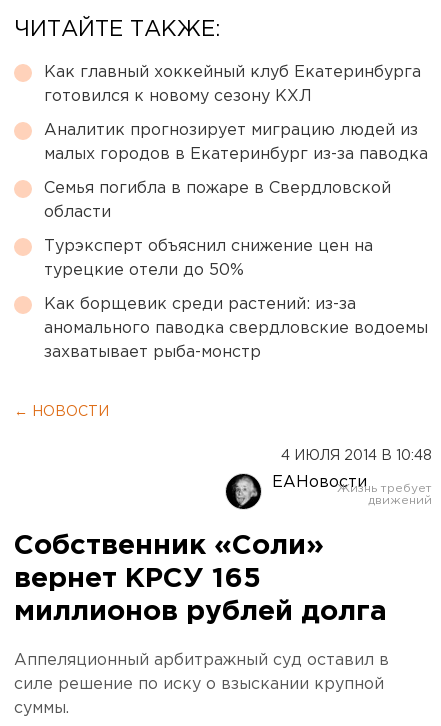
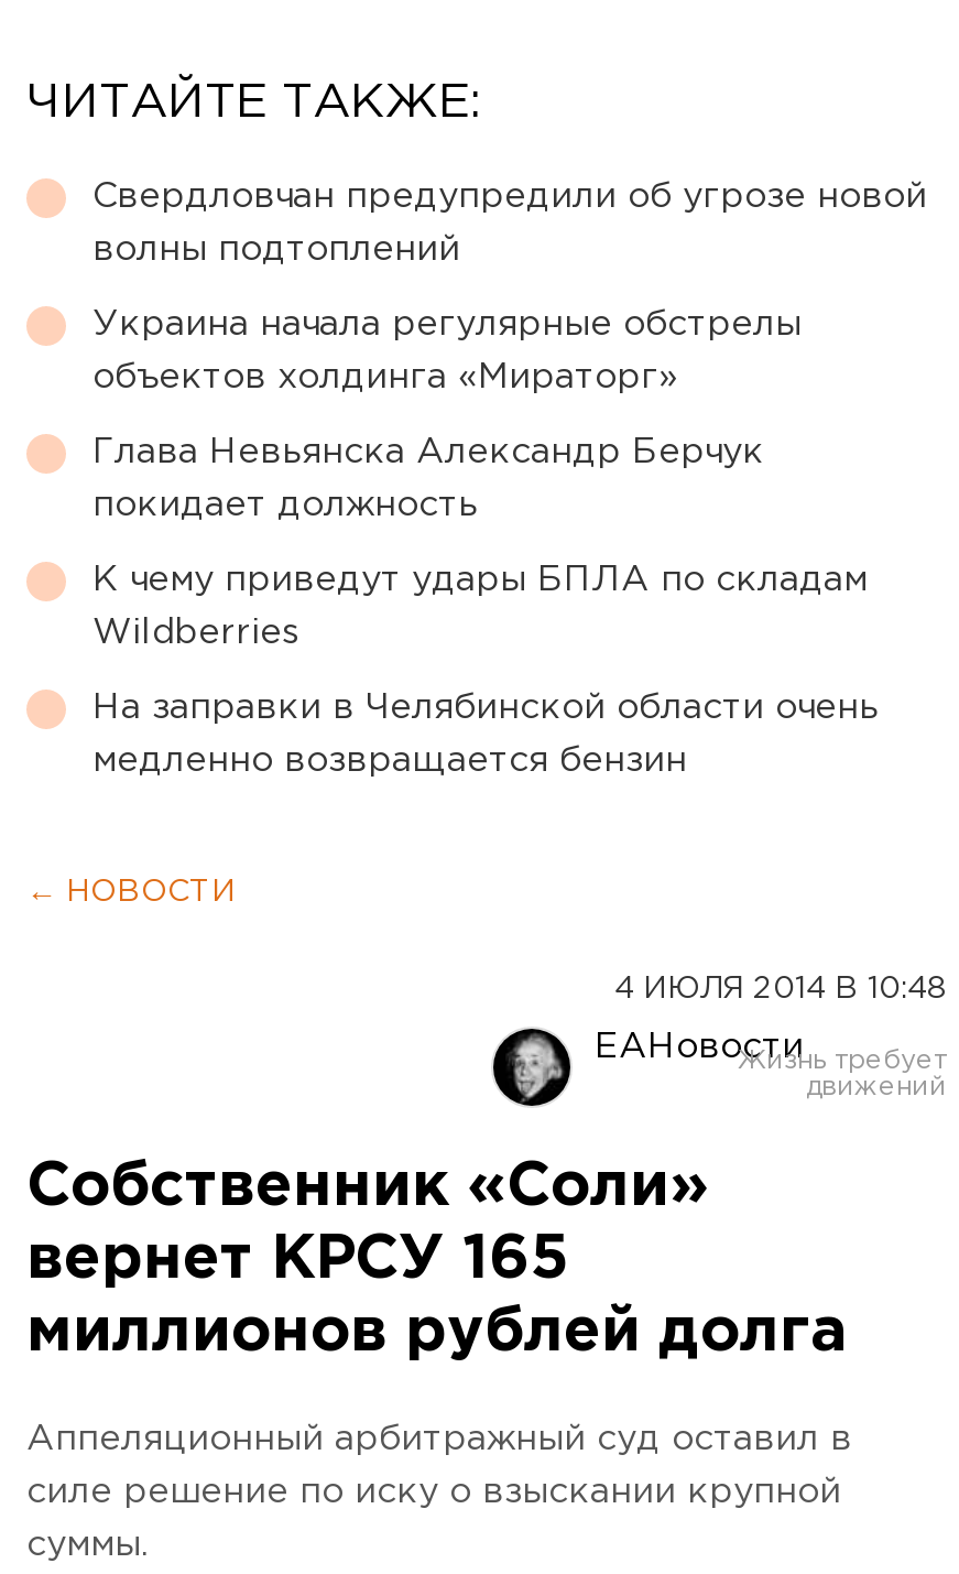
[44,65,428,360] Как главный хоккейный клуб Екатеринбурга | готовился к новому сезону КХЛ | Аналитик прогнозирует миграцию людей из | малых городов в Екатеринбург из-за паводка | Семья погибла в пожаре в Свердловской | области | Турэксперт объяснил снижение цен на | турецкие отели до 50% | Как борщевик среди растений: из-за | аномального паводка свердловские водоемы | захватывает рыба-монстр -> [92,181,927,778] Свердловчан предупредили об угрозе новой | волны подтоплений | Украина начала регулярные обстрелы | объектов холдинга «Мираторг» | Глава Невьянска Александр Берчук | покидает должность | К чему приведут удары БПЛА по складам | Wildberries | На заправки в Челябинской области очень | медленно возвращается бензин

